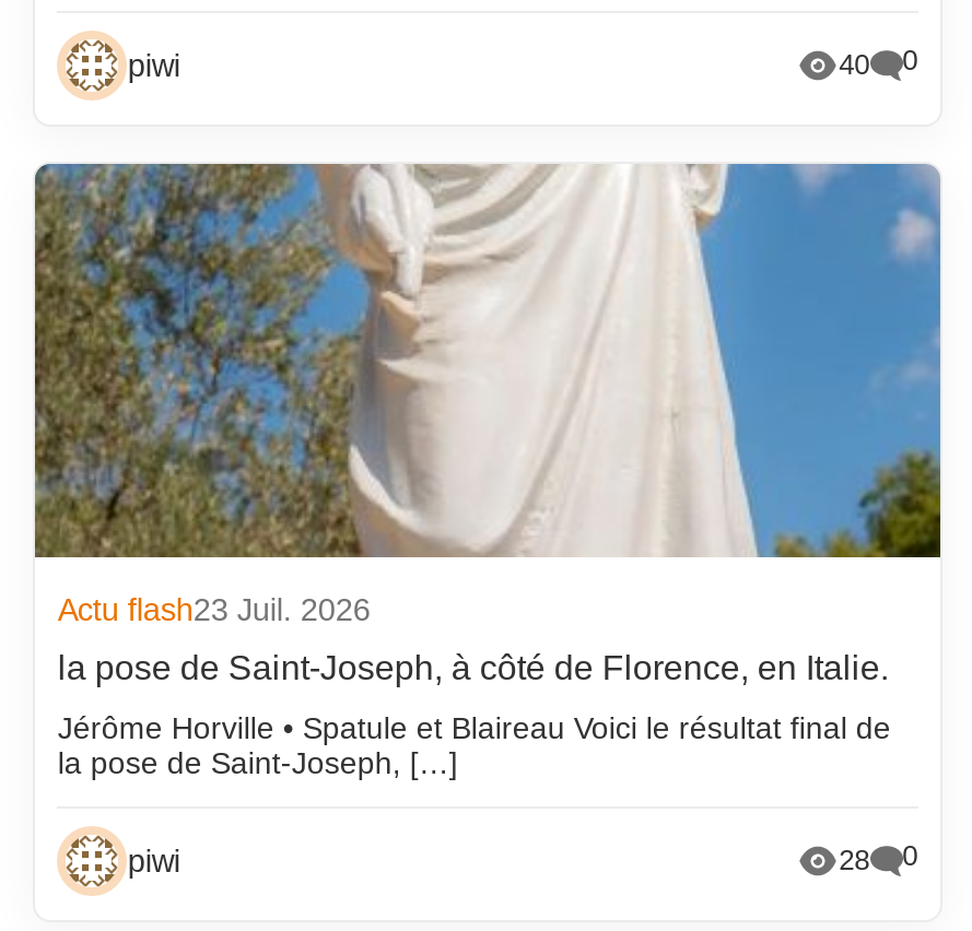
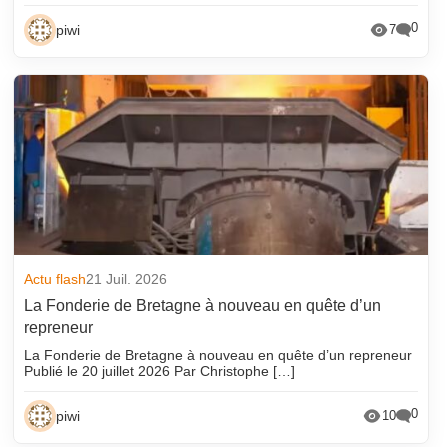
[839,42,918,80] 40 0 -> [389,20,418,37] 7 0
[35,161,942,626] [image] | Actu flash23 Juil. 2026 -> [14,74,429,287] [image] | Actu flash21 Juil. 2026
[58,648,889,685] la pose de Saint-Joseph, à côté de Florence, en Italie. -> [24,297,381,336] La Fonderie de Bretagne à nouveau en quête d’un | repreneur
[58,709,891,779] Jérôme Horville • Spatule et Blaireau Voici le résultat final de | la pose de Saint-Joseph, […] -> [24,347,412,379] La Fonderie de Bretagne à nouveau en quête d’un repreneur | Publié le 20 juillet 2026 Par Christophe […]
[839,838,918,876] 28 0 -> [382,406,418,423] 10 0

